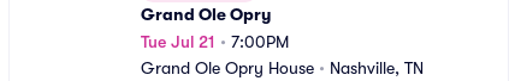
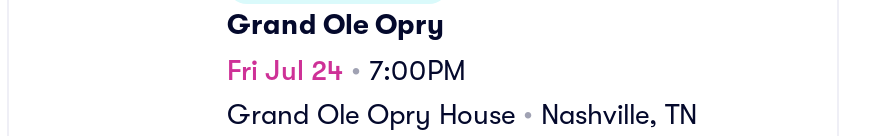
[141,32,289,51] Tue Jul 21 • 7:00PM -> [227,54,465,86] Fri Jul 24 • 7:00PM

